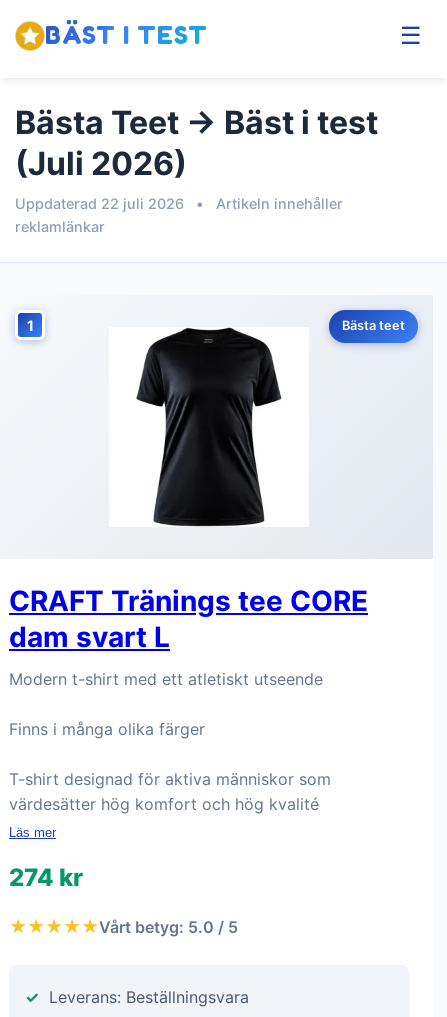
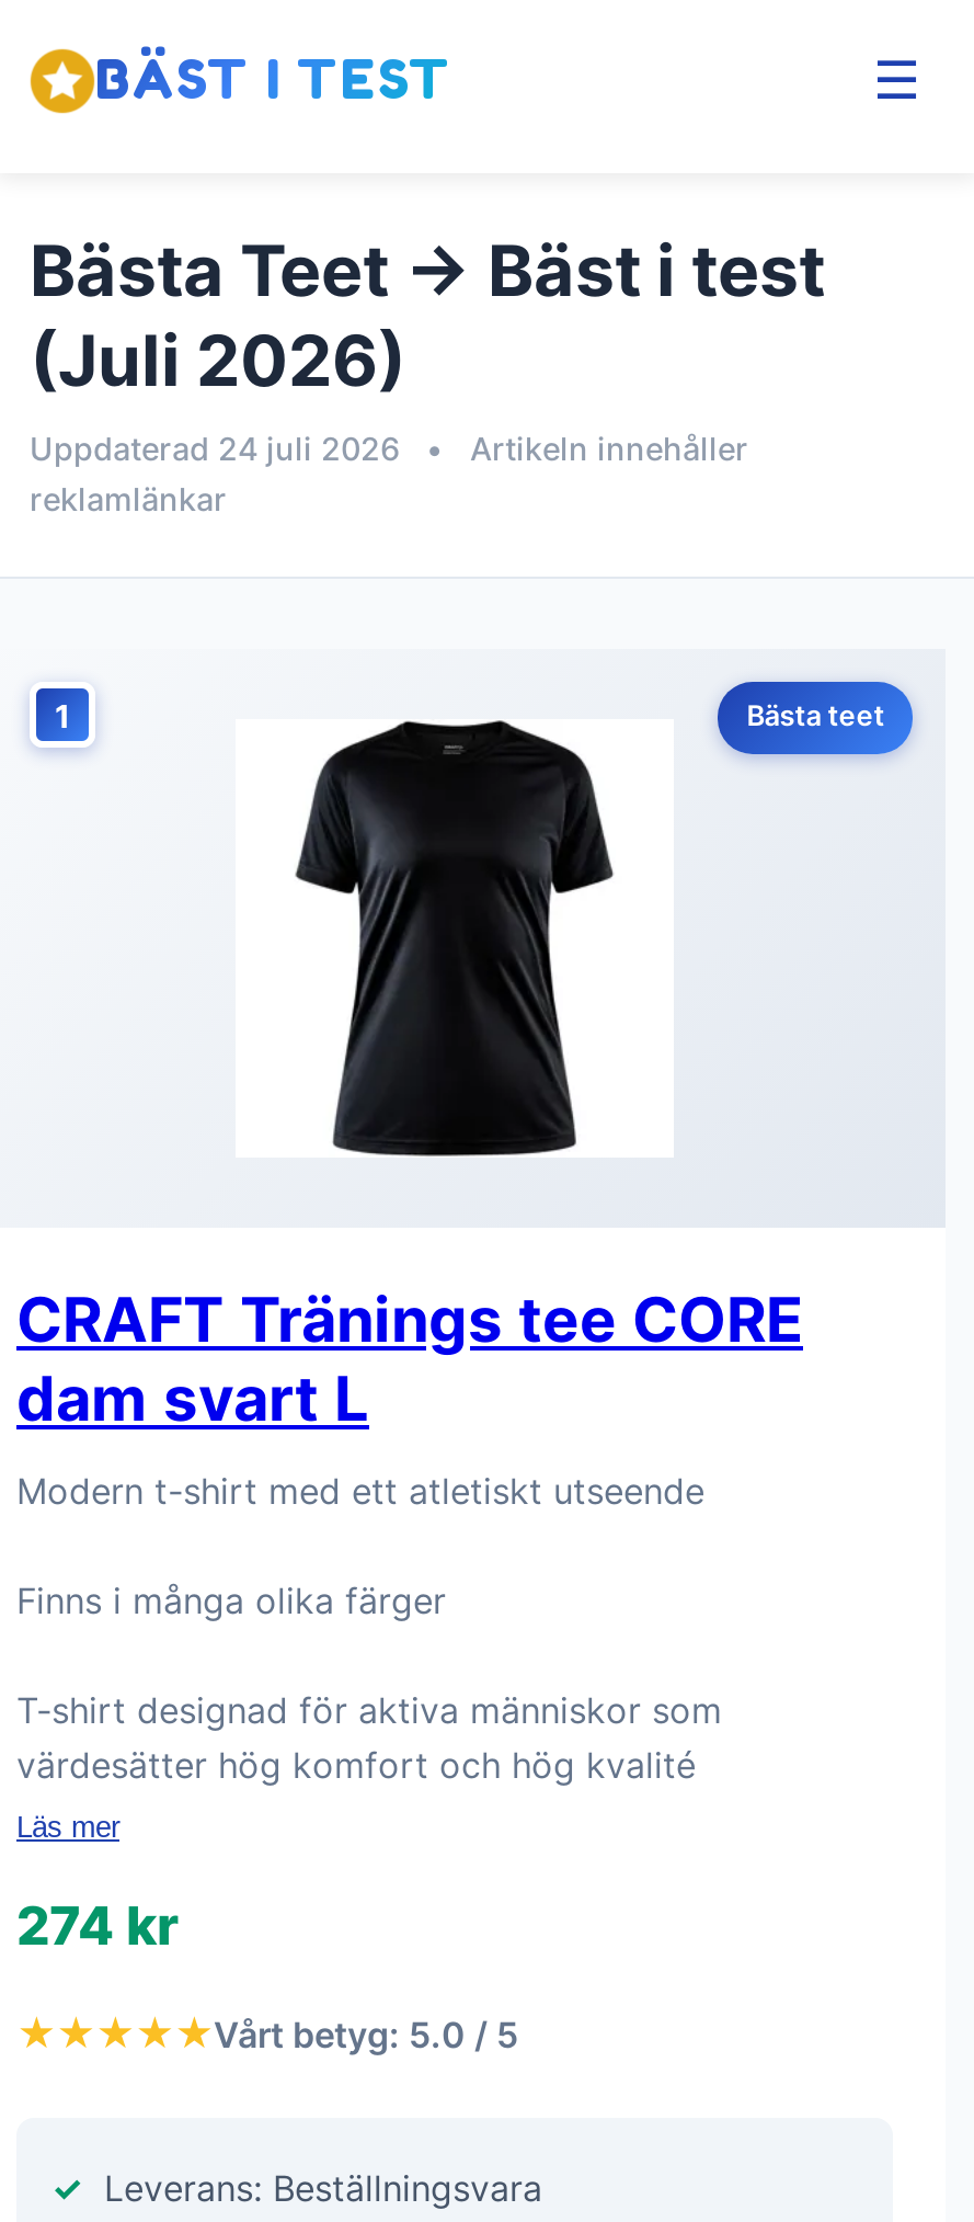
[15,195,343,212] Uppdaterad 22 juli 2026 • Artikeln innehåller -> [30,430,748,467] Uppdaterad 24 juli 2026 • Artikeln innehåller

